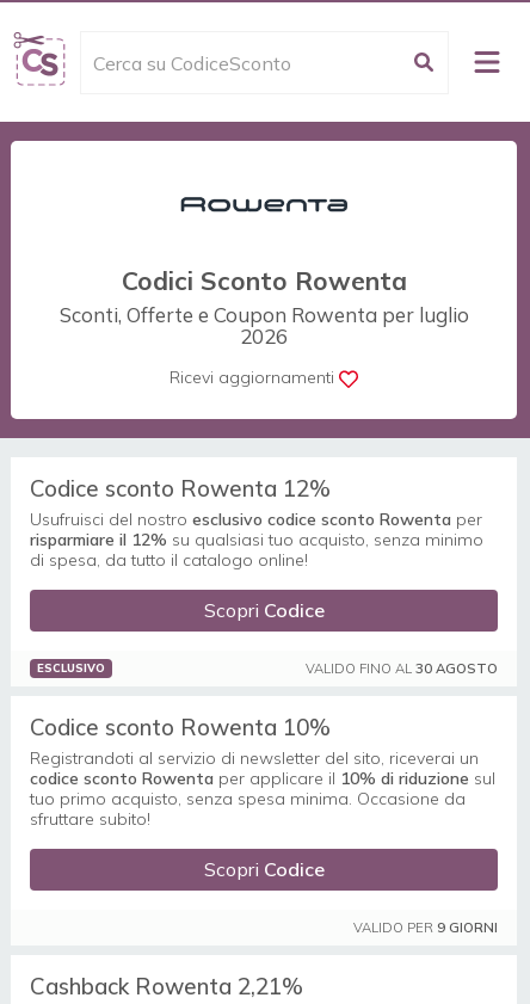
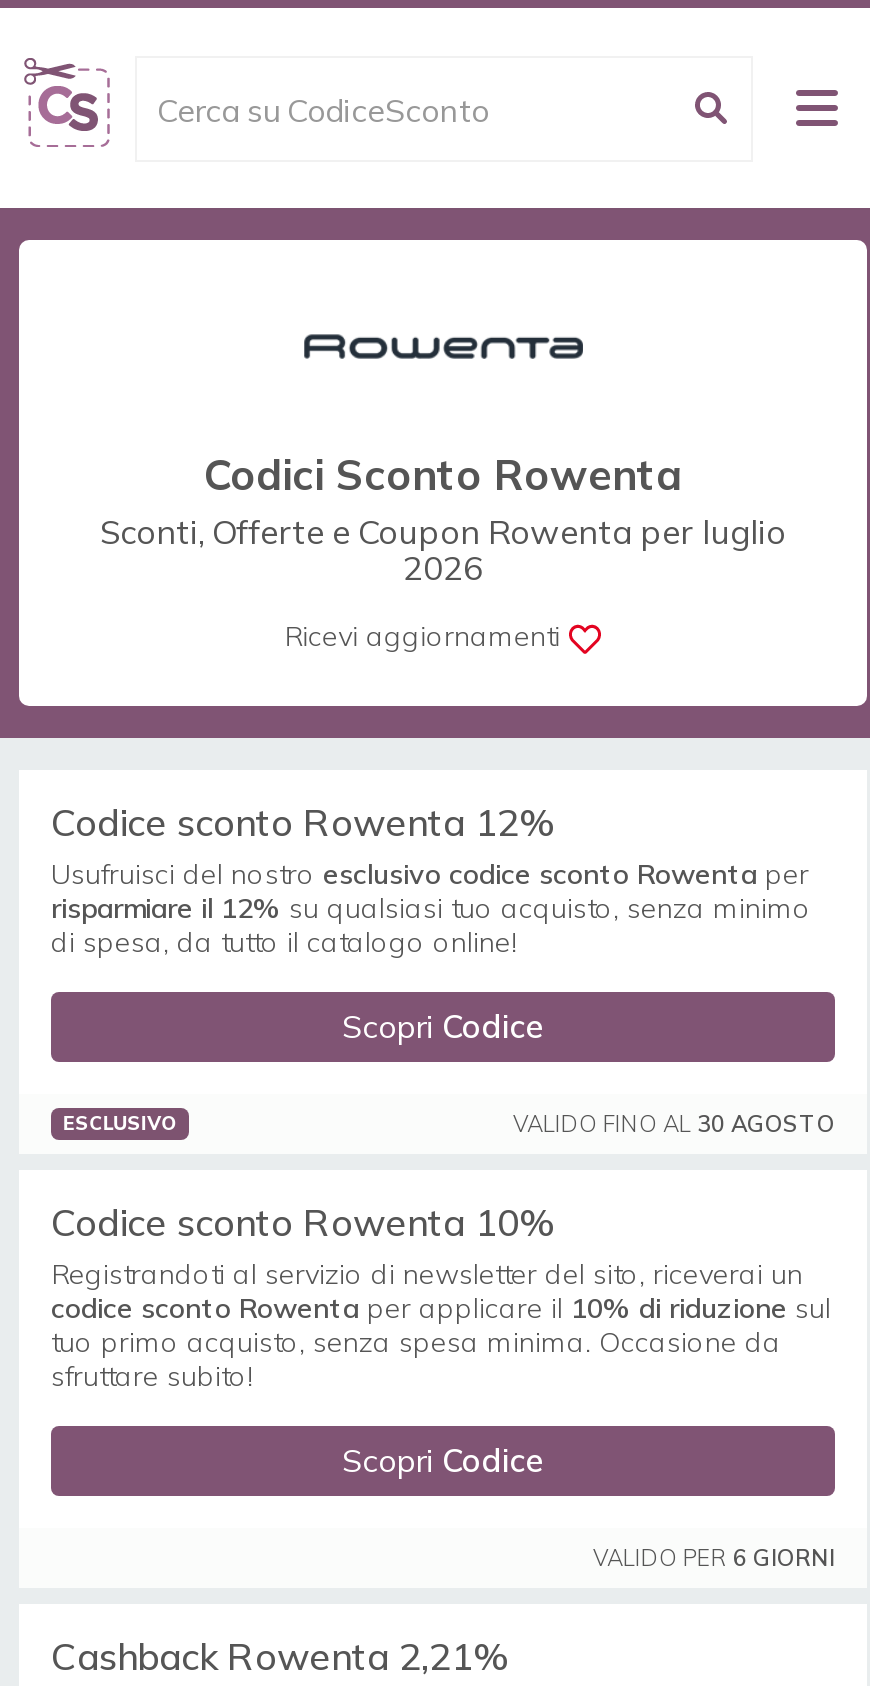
[353,919,498,936] VALIDO PER 9 GIORNI -> [593,1544,835,1572] VALIDO PER 6 GIORNI

